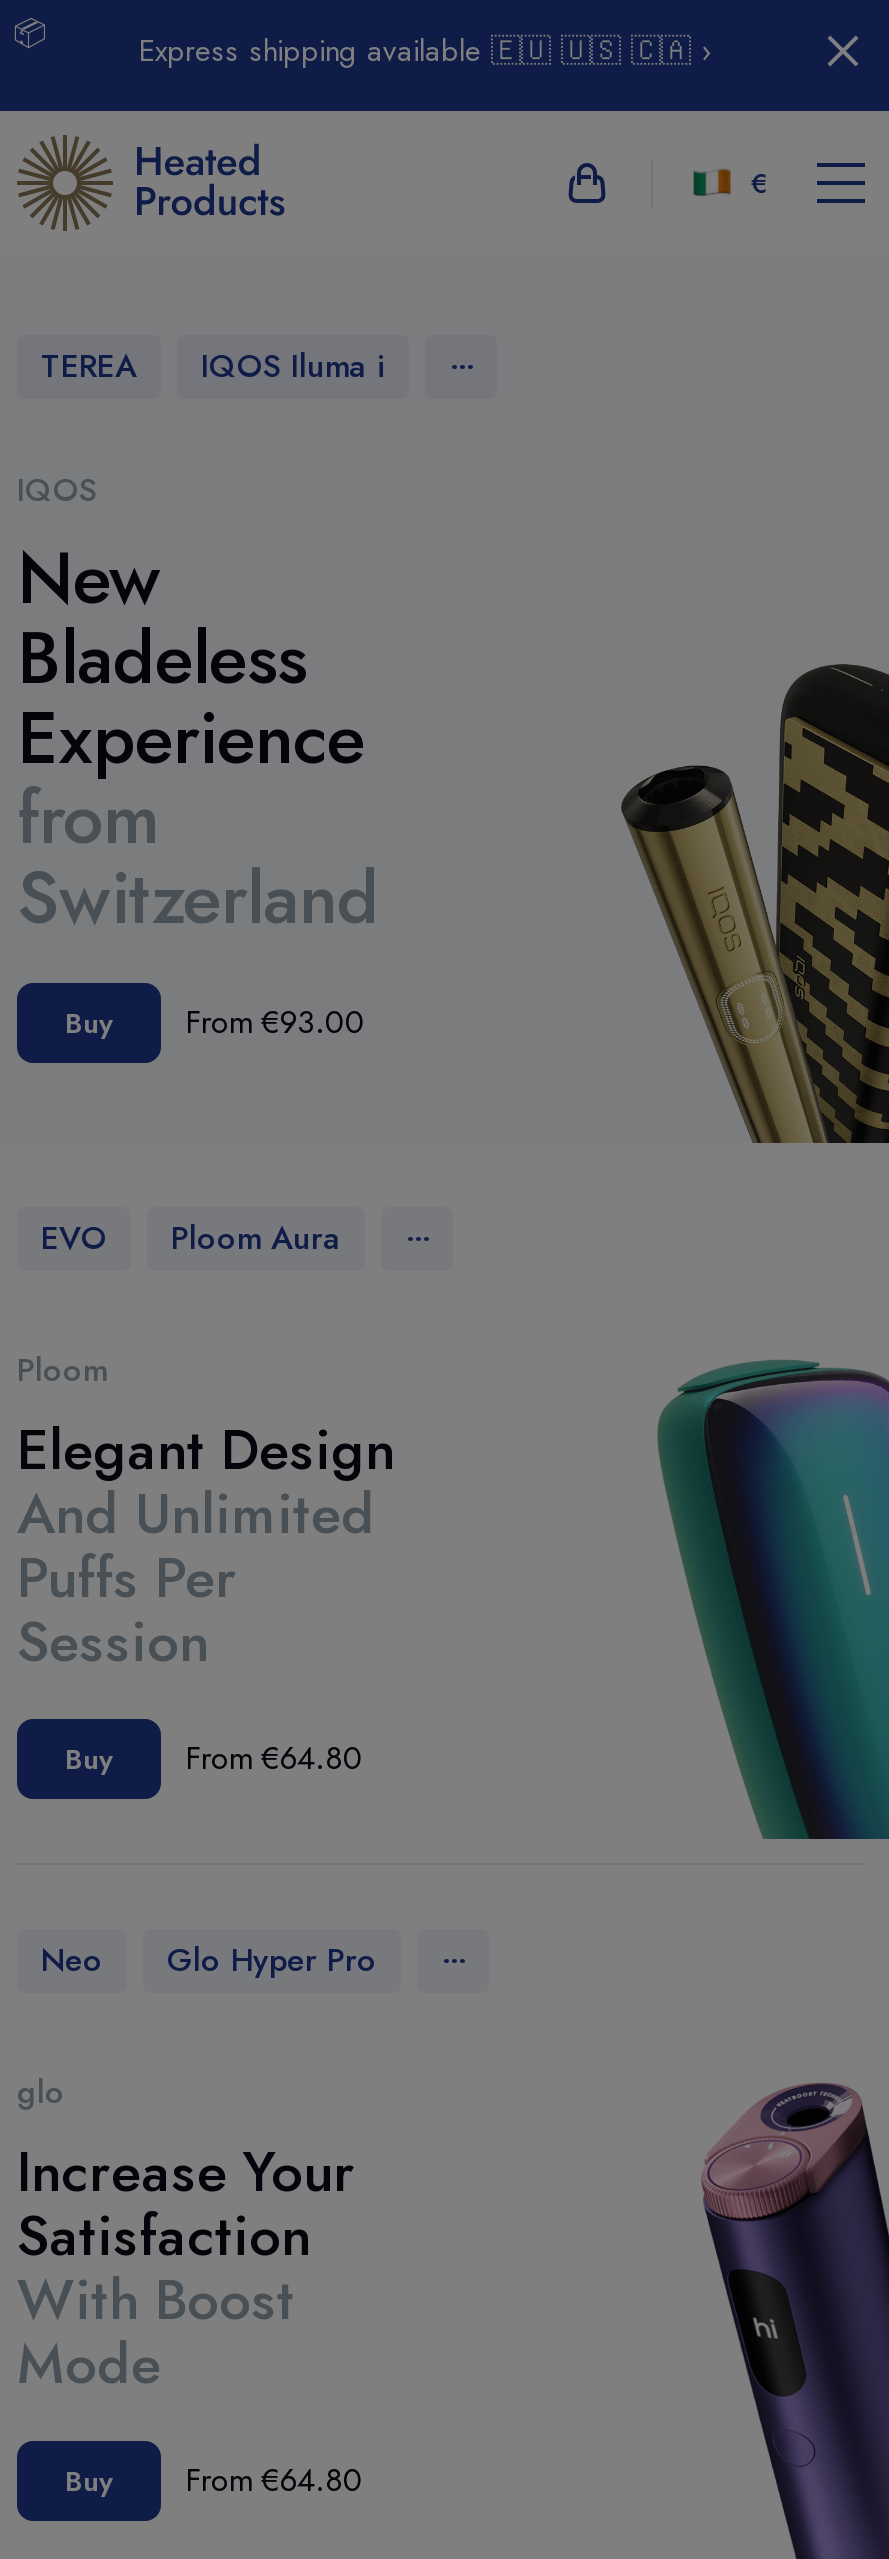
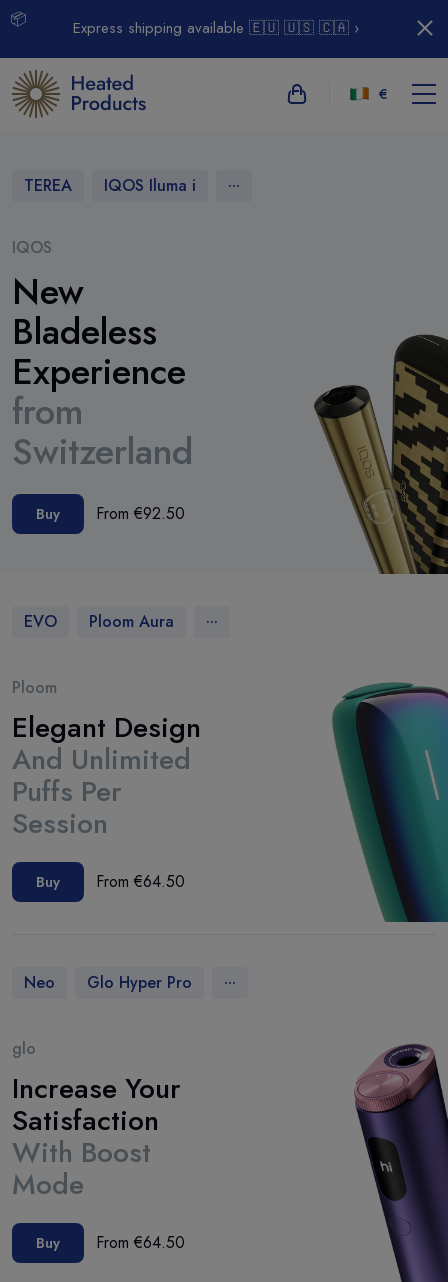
[65,999,365,1045] Buy From €93.00 -> [36,502,185,525] Buy From €92.50
[65,1735,363,1781] Buy From €64.80 -> [36,870,185,893] Buy From €64.50
[65,2457,363,2503] Buy From €64.80 -> [36,1231,185,1254] Buy From €64.50

